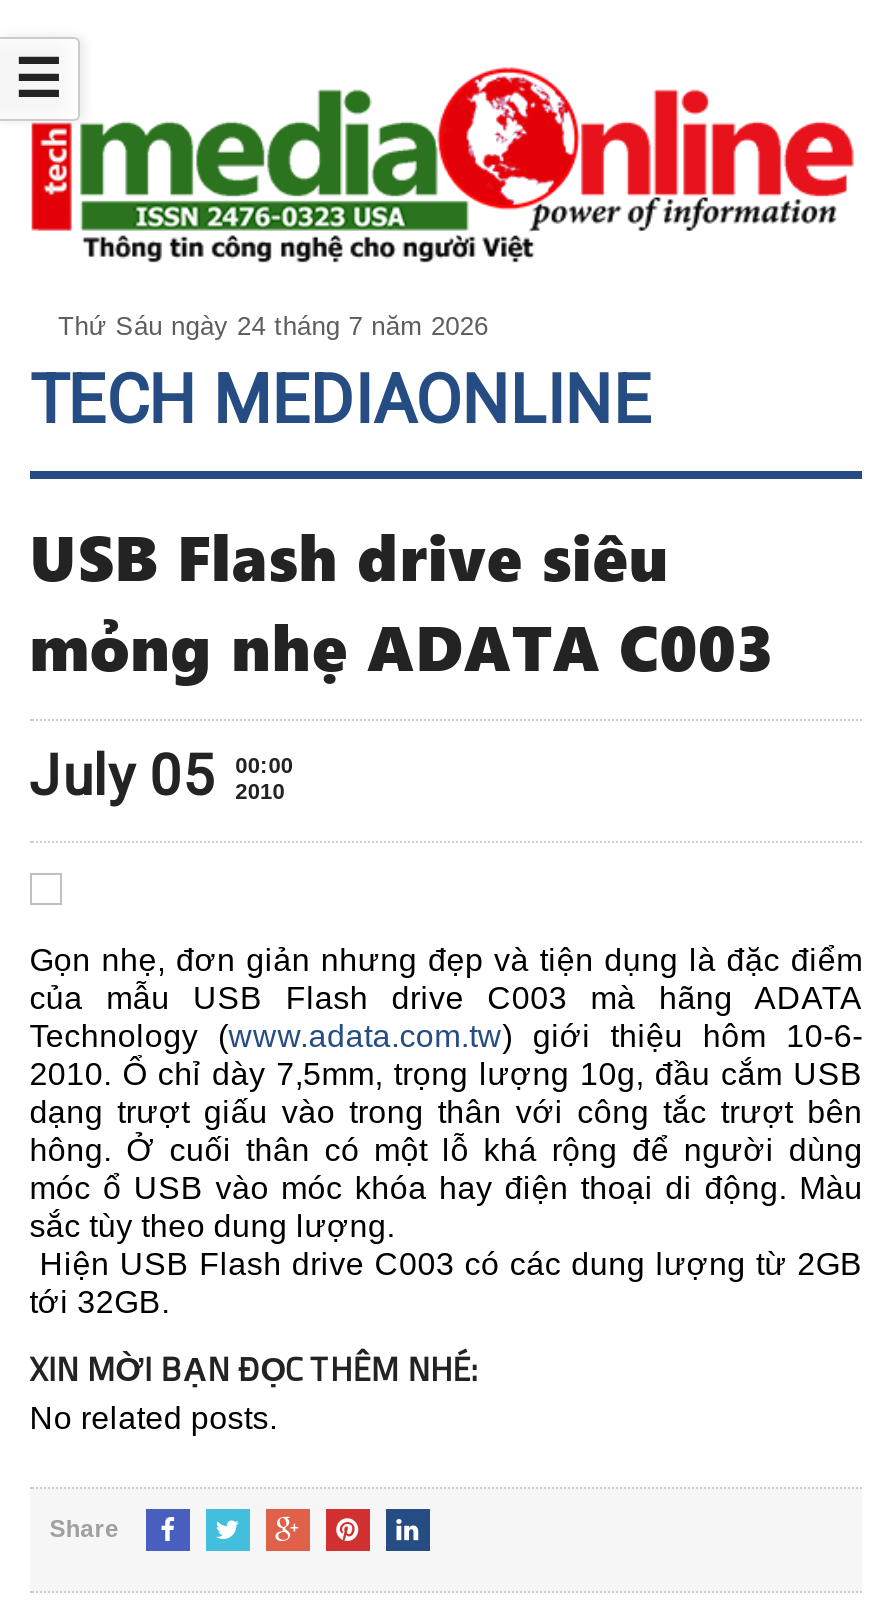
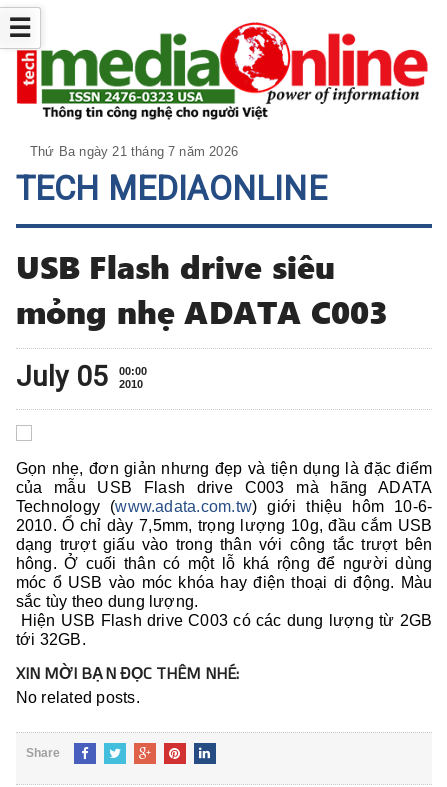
[58,311,488,341] Thứ Sáu ngày 24 tháng 7 năm 2026 -> [30,144,238,159] Thứ Ba ngày 21 tháng 7 năm 2026

